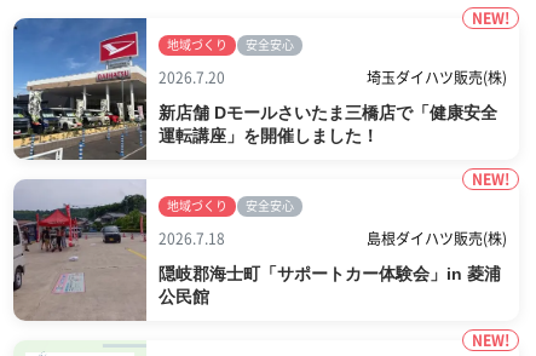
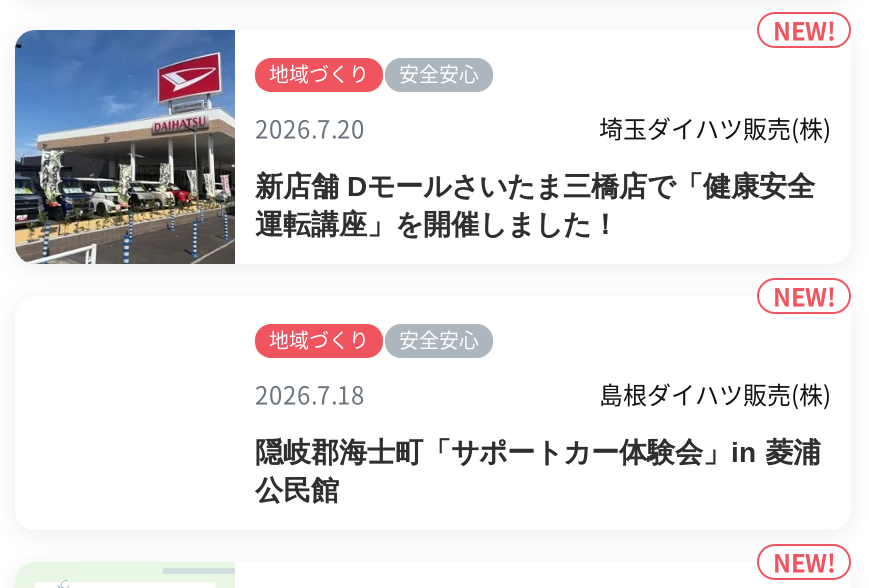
[12,179,148,322] [image] -> none

